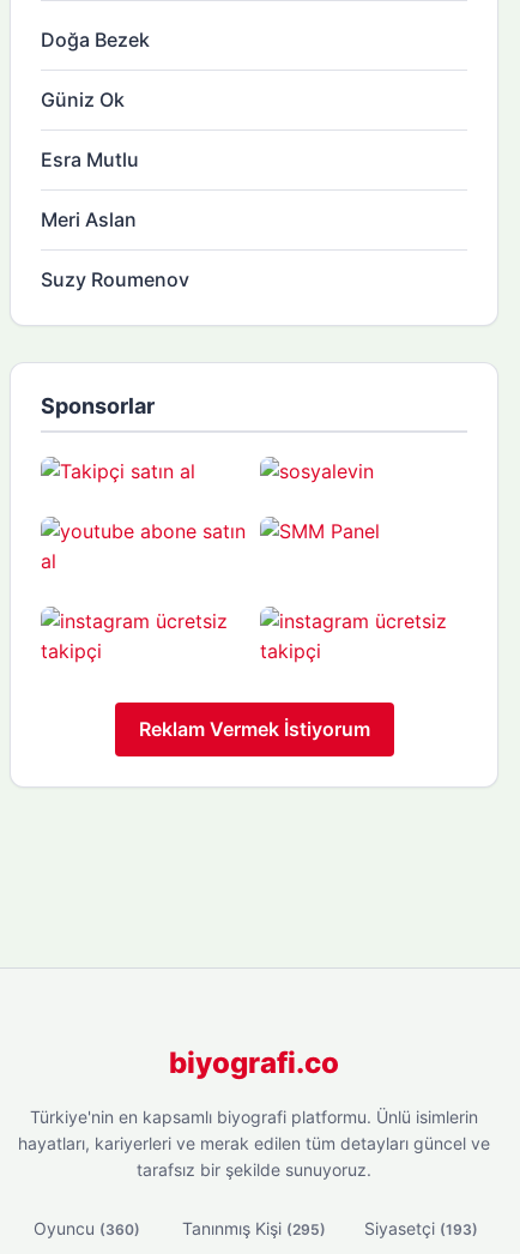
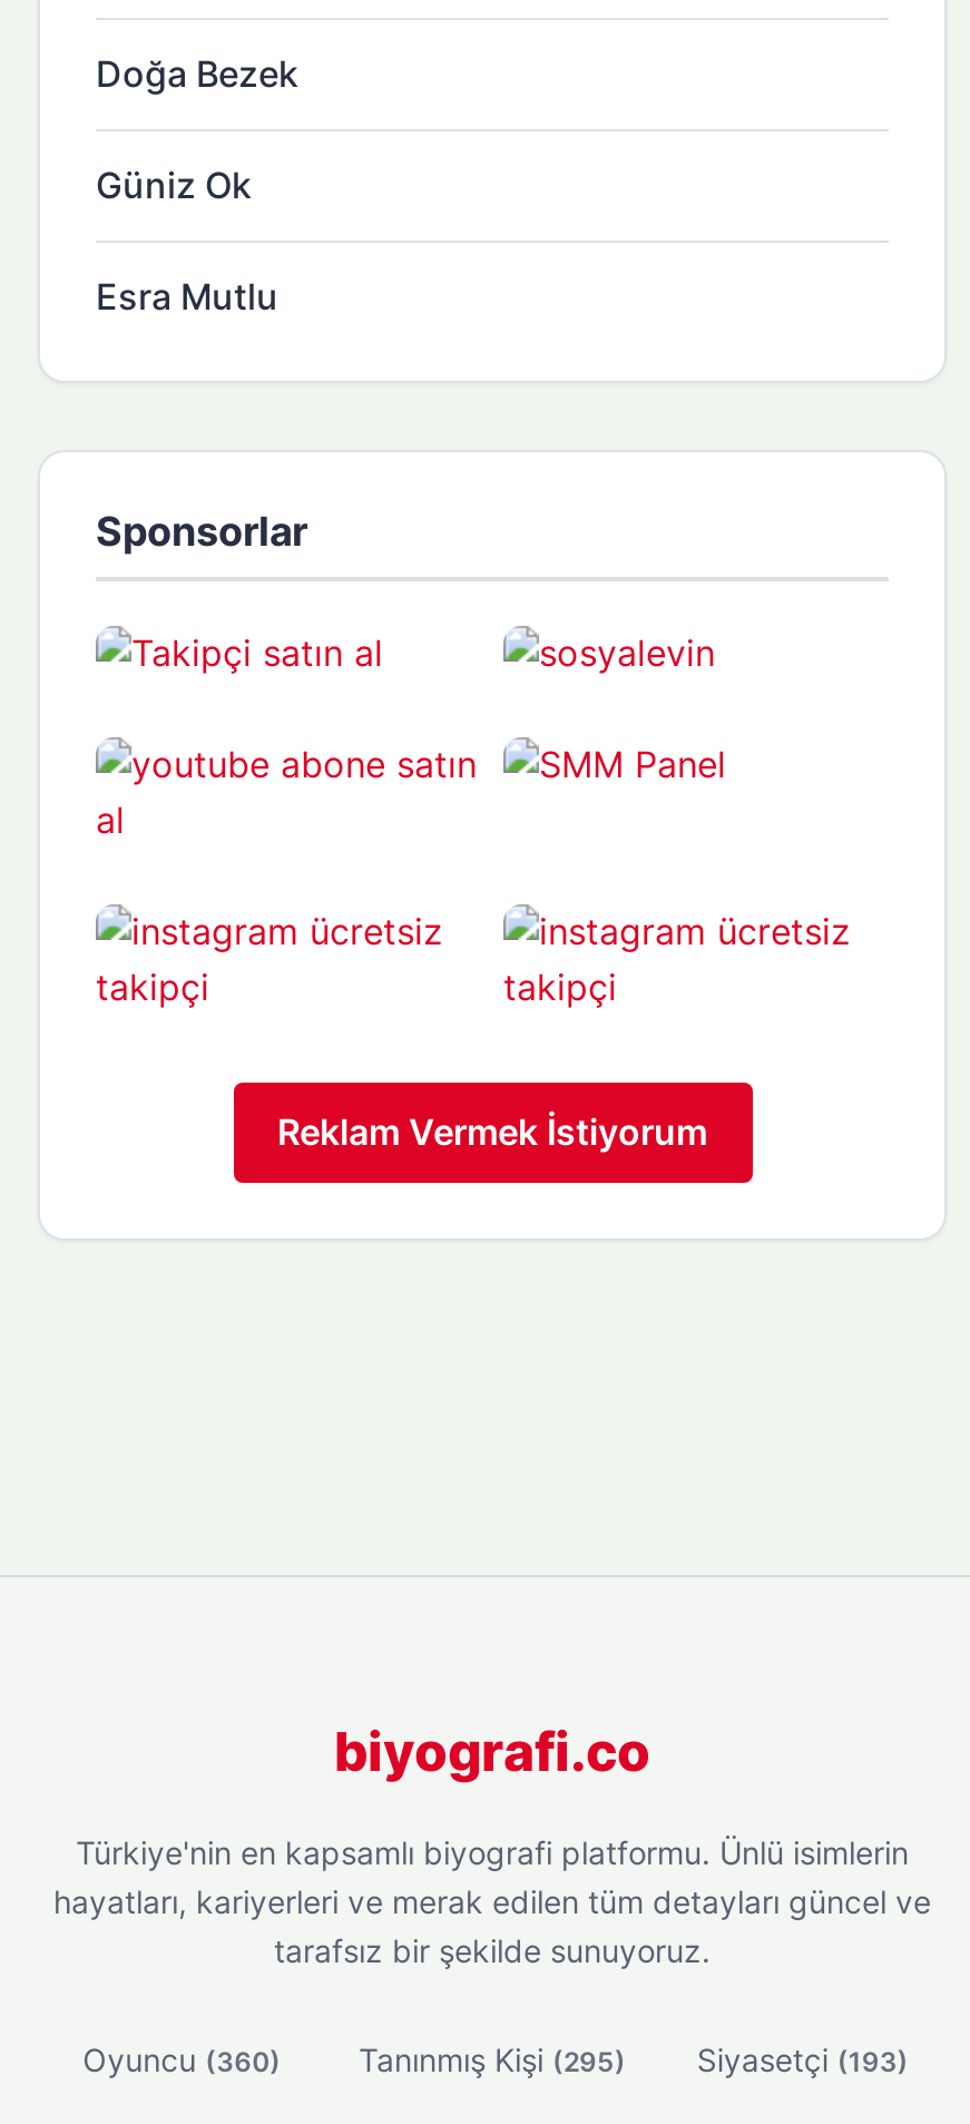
[41,207,189,291] Meri Aslan | Suzy Roumenov -> none

